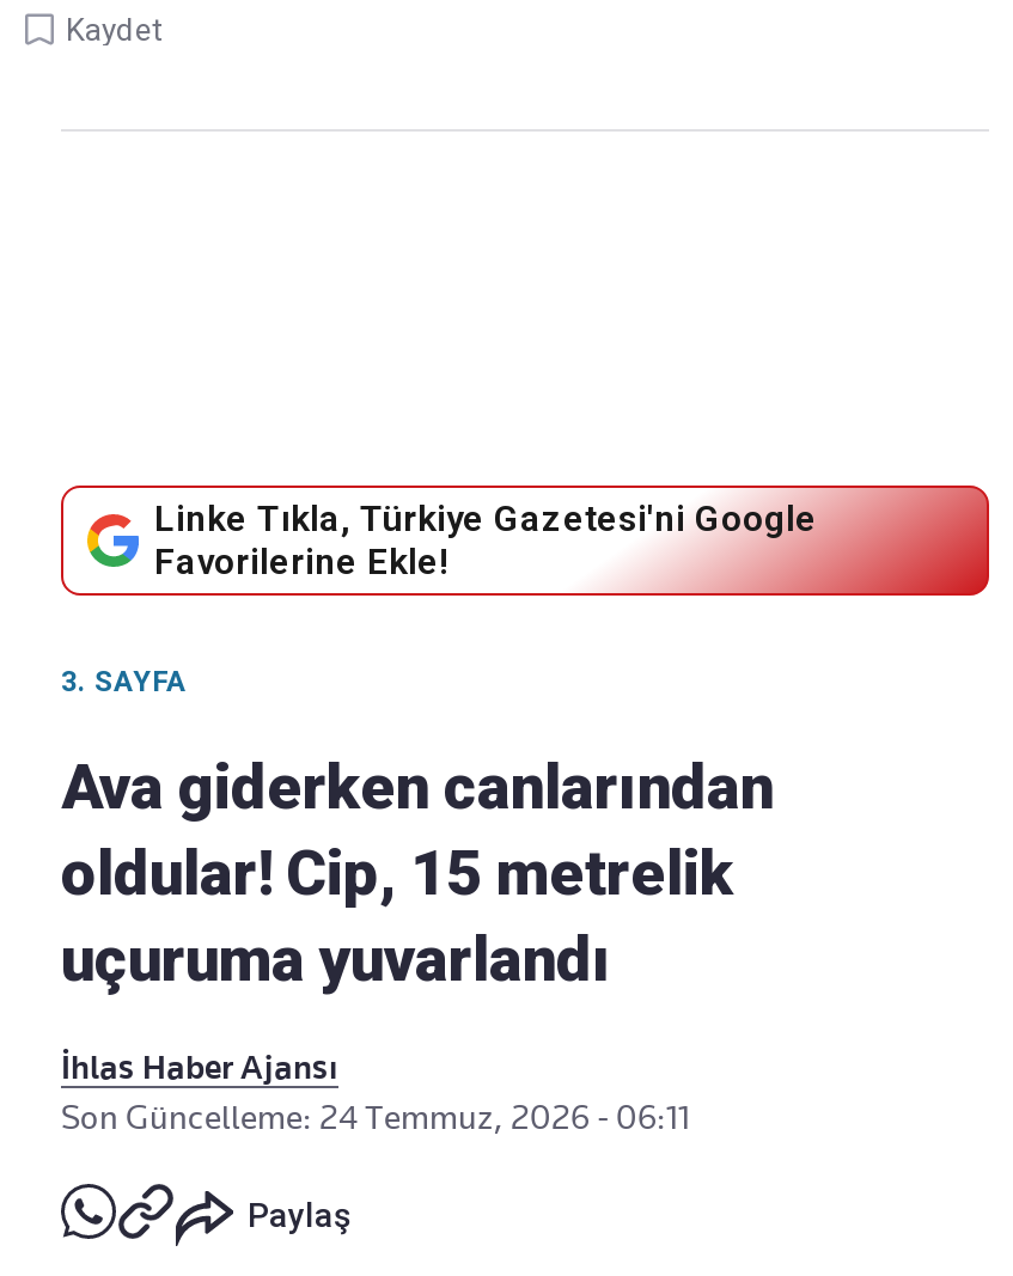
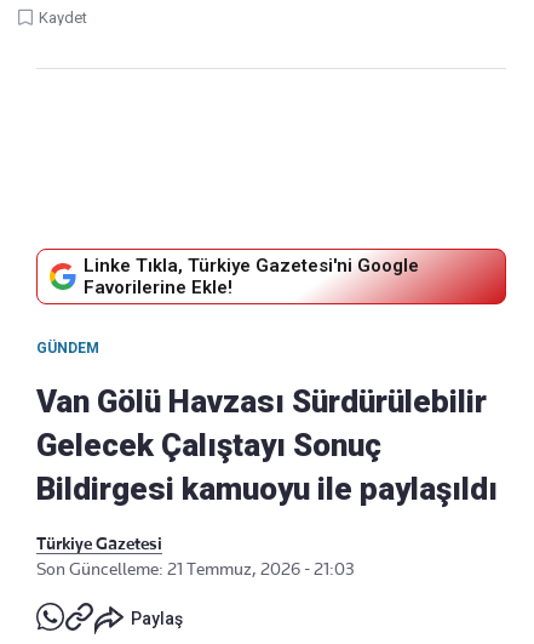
[61,666,188,699] 3. SAYFA -> [36,340,99,357] GÜNDEM
[61,752,774,996] Ava giderken canlarından | oldular! Cip, 15 metrelik | uçuruma yuvarlandı -> [36,384,498,507] Van Gölü Havzası Sürdürülebilir | Gelecek Çalıştayı Sonuç | Bildirgesi kamuoyu ile paylaşıldı
[61,1049,690,1137] İhlas Haber Ajansı | Son Güncelleme: 24 Temmuz, 2026 - 06:11 -> [36,534,355,579] Türkiye Gazetesi | Son Güncelleme: 21 Temmuz, 2026 - 21:03

